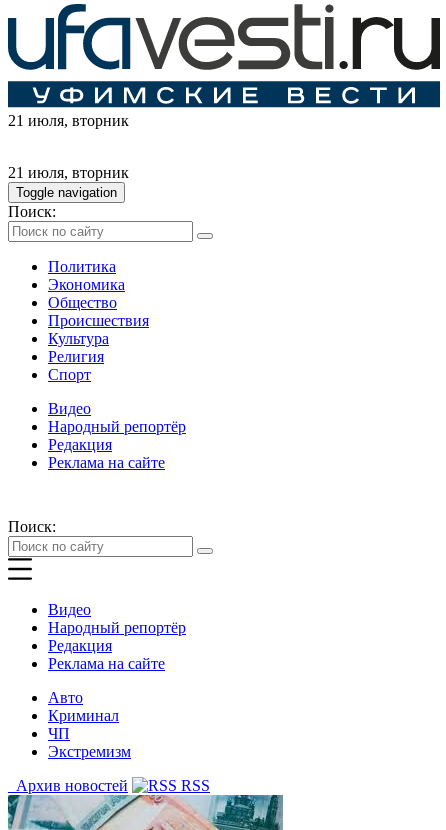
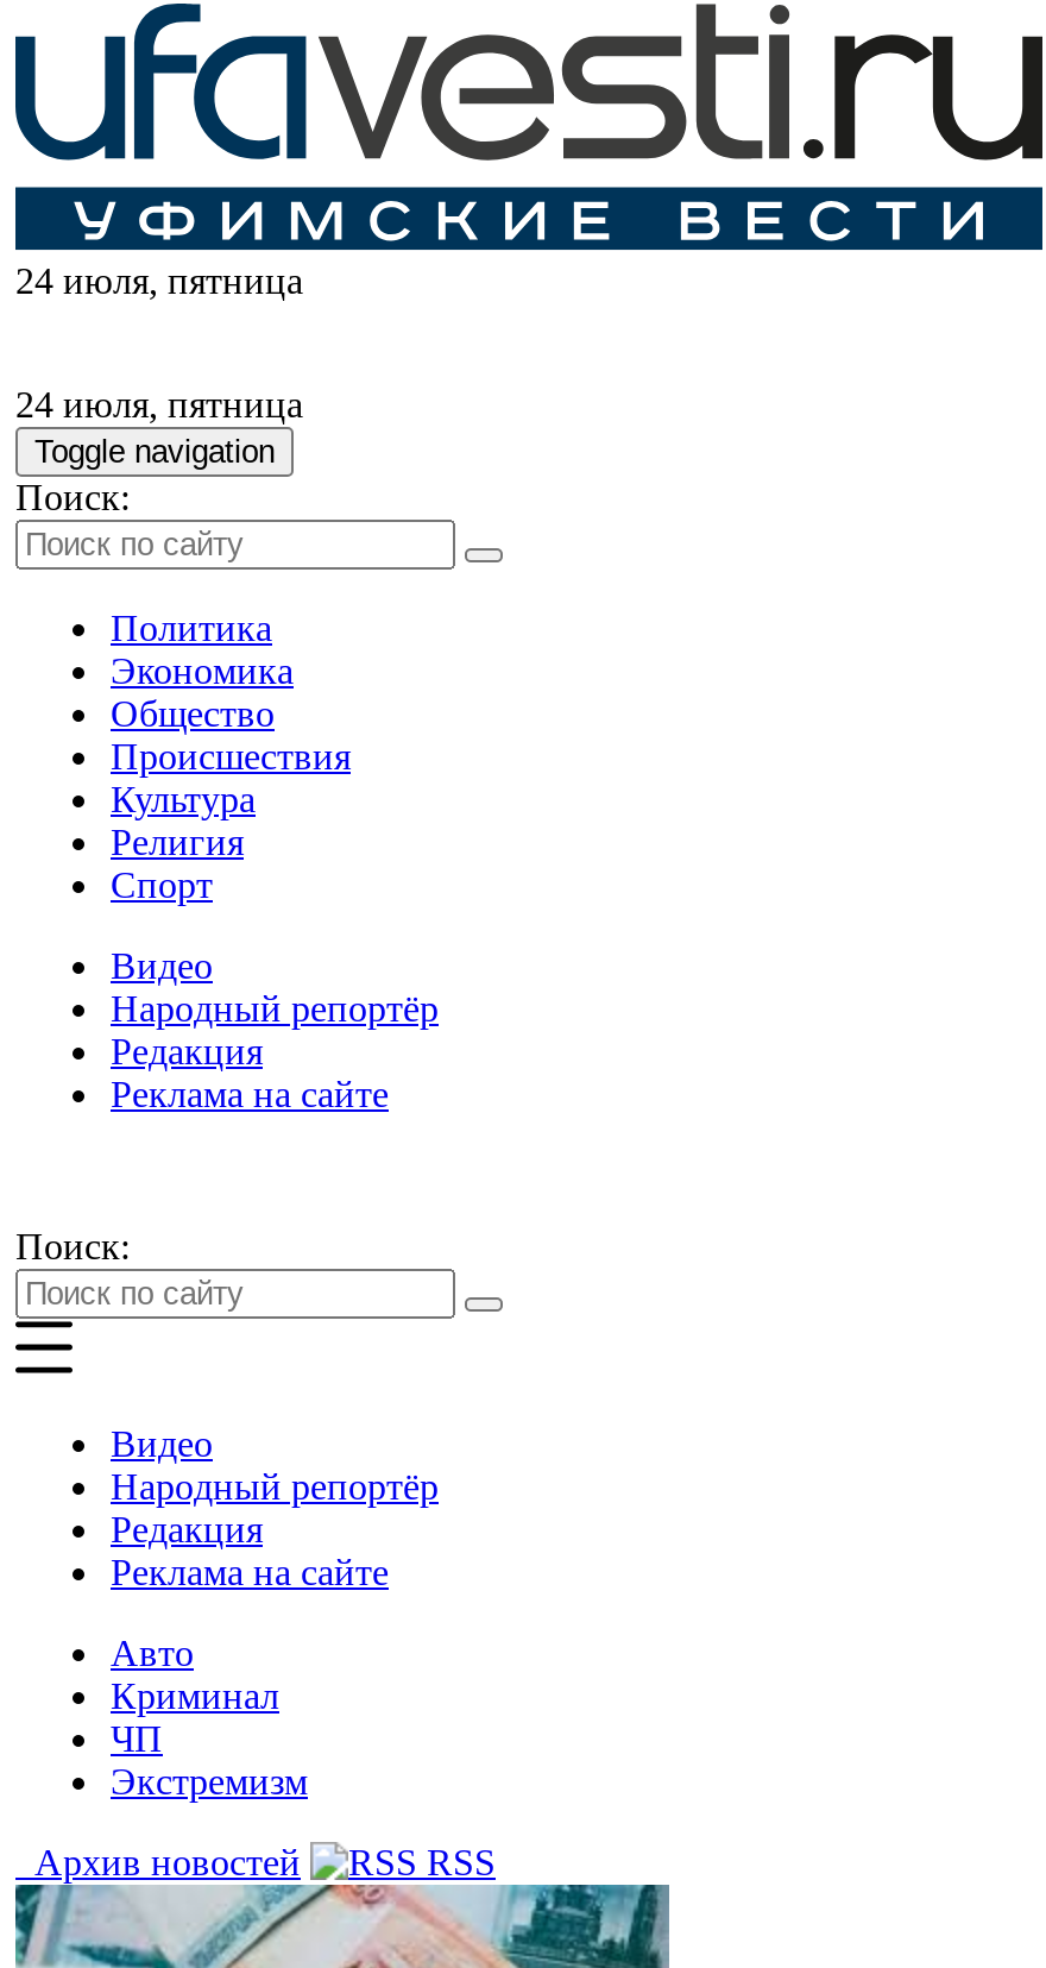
[8,112,129,129] 21 июля, вторник -> [15,261,303,302] 24 июля, пятница
[8,164,129,181] 21 июля, вторник -> [15,385,303,425] 24 июля, пятница

